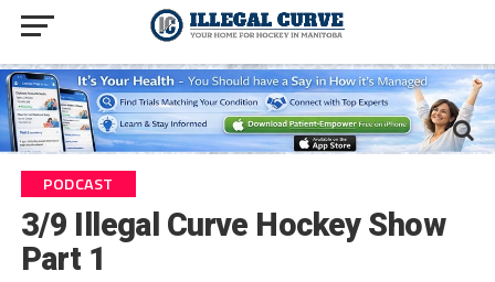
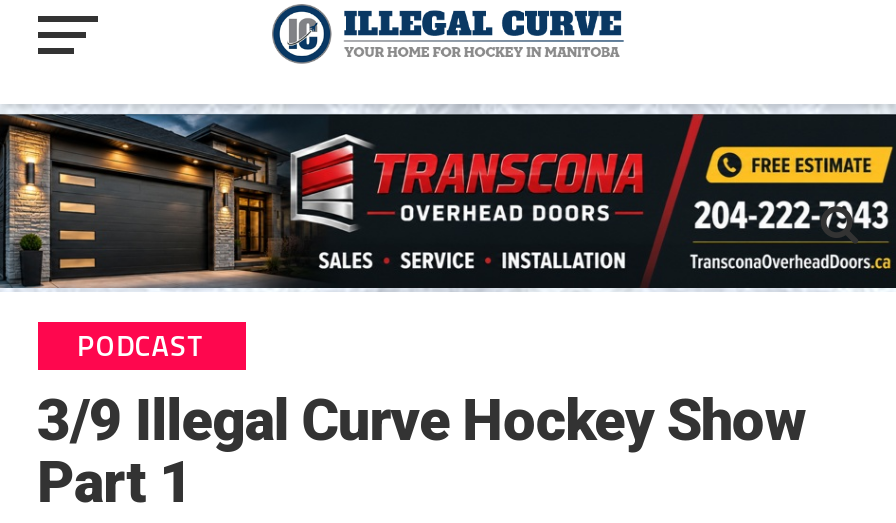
[3,68,492,153] [image] -> [6,112,890,292] [image]

